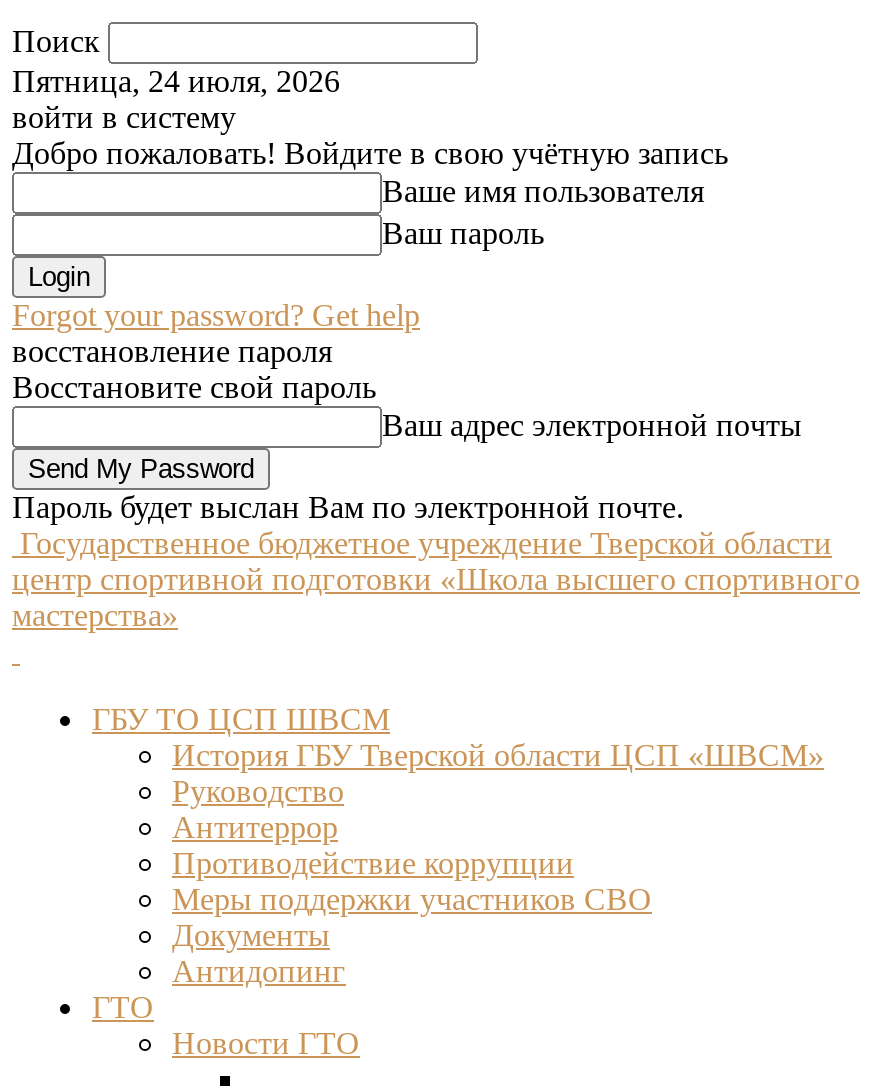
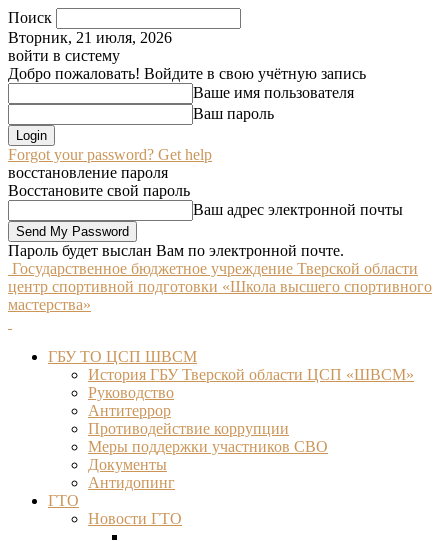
[12,64,340,98] Пятница, 24 июля, 2026 -> [8,29,172,46] Вторник, 21 июля, 2026

